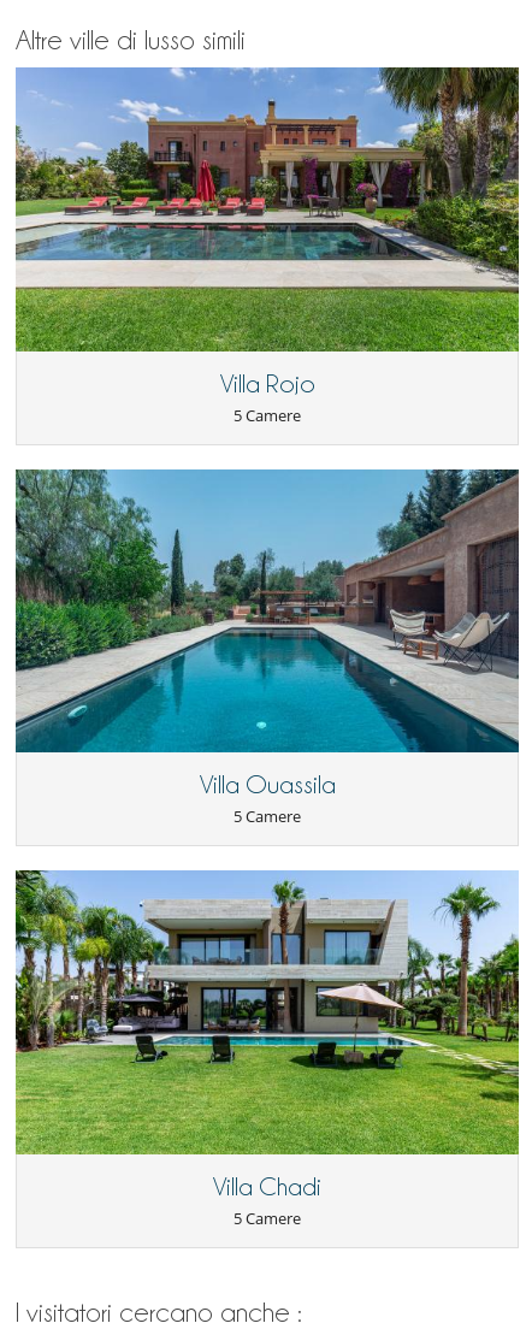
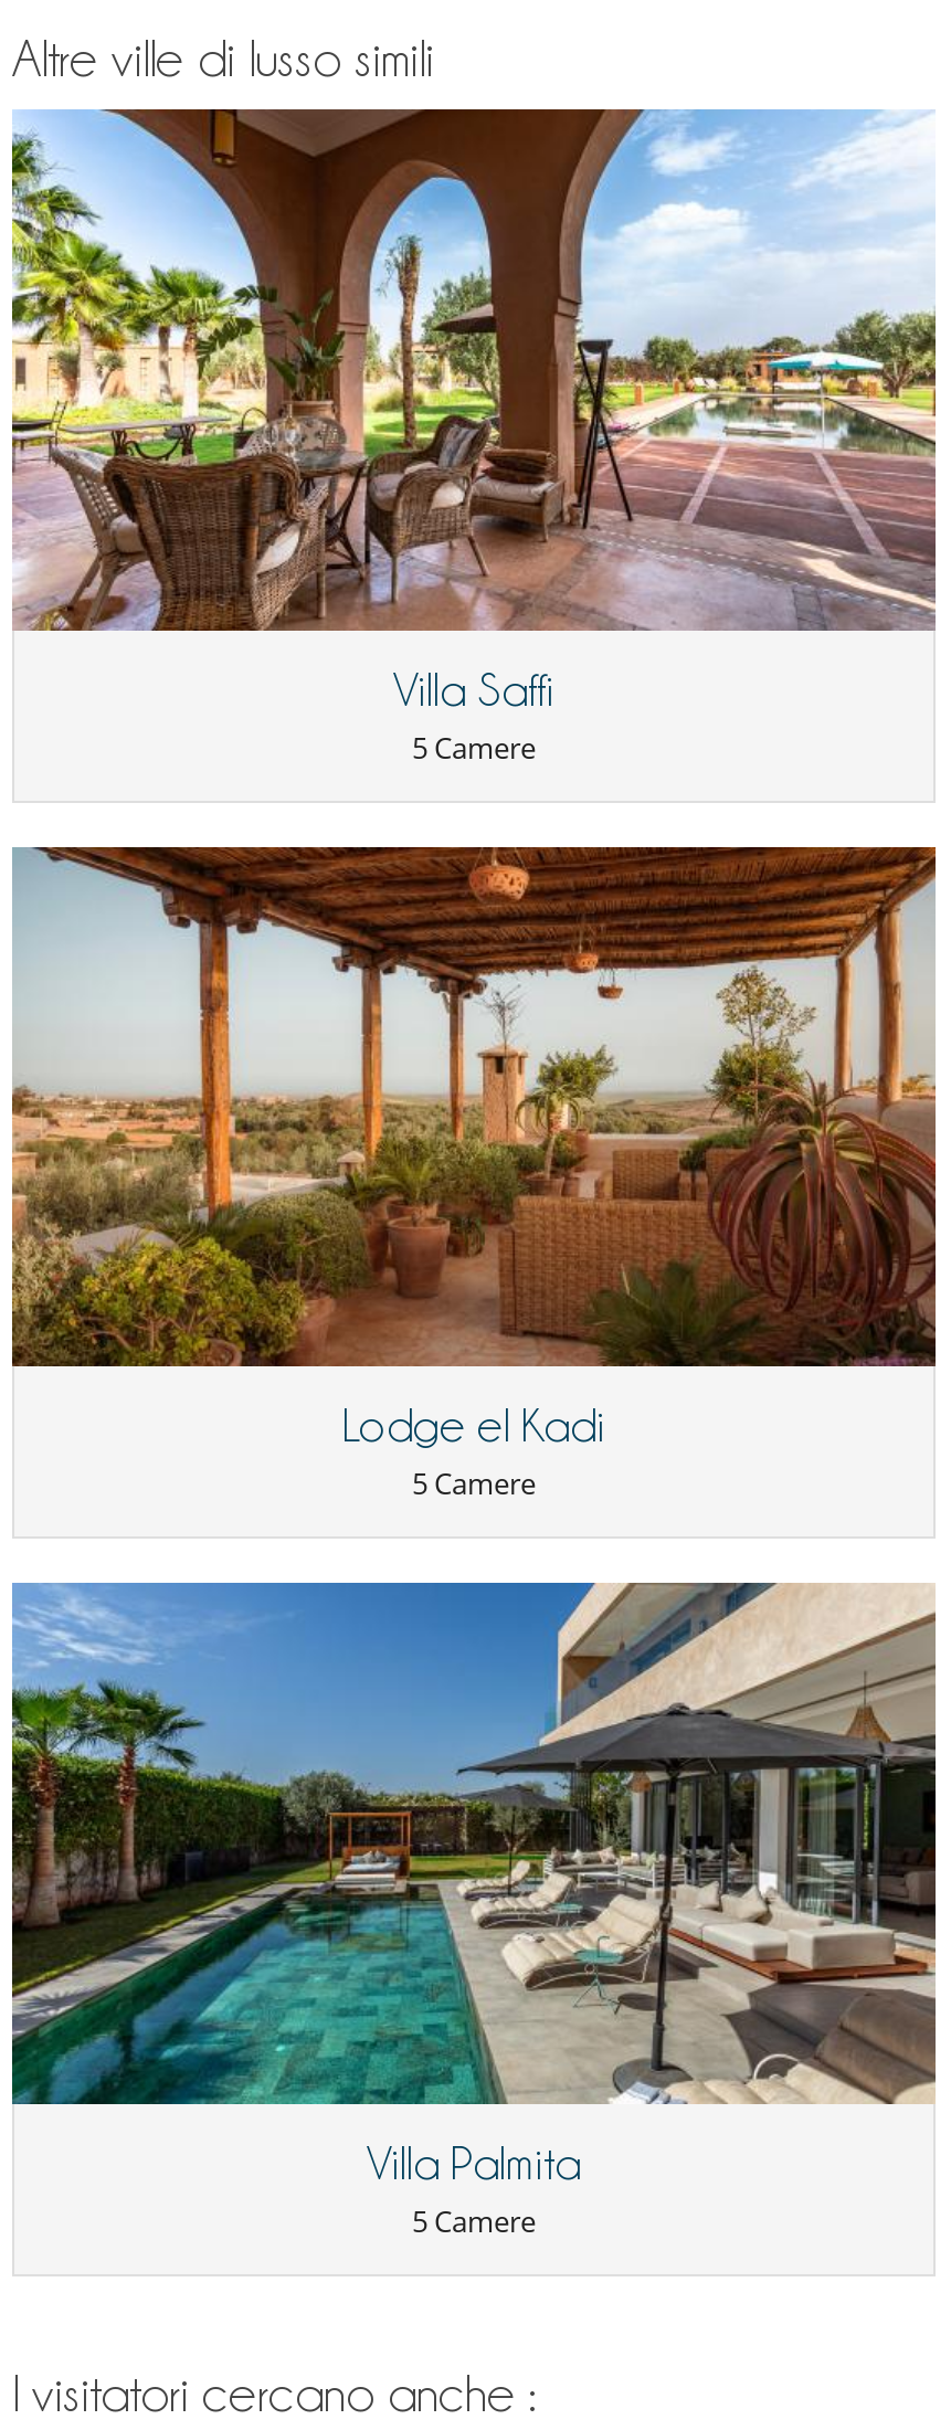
[14,66,520,397] [image] | Villa Rojo -> [10,107,938,714] [image] | Villa Saffi
[14,468,520,798] [image] | Villa Ouassila -> [10,845,938,1451] [image] | Lodge el Kadi
[14,869,520,1200] [image] | Villa Chadi -> [10,1581,938,2188] [image] | Villa Palmita

